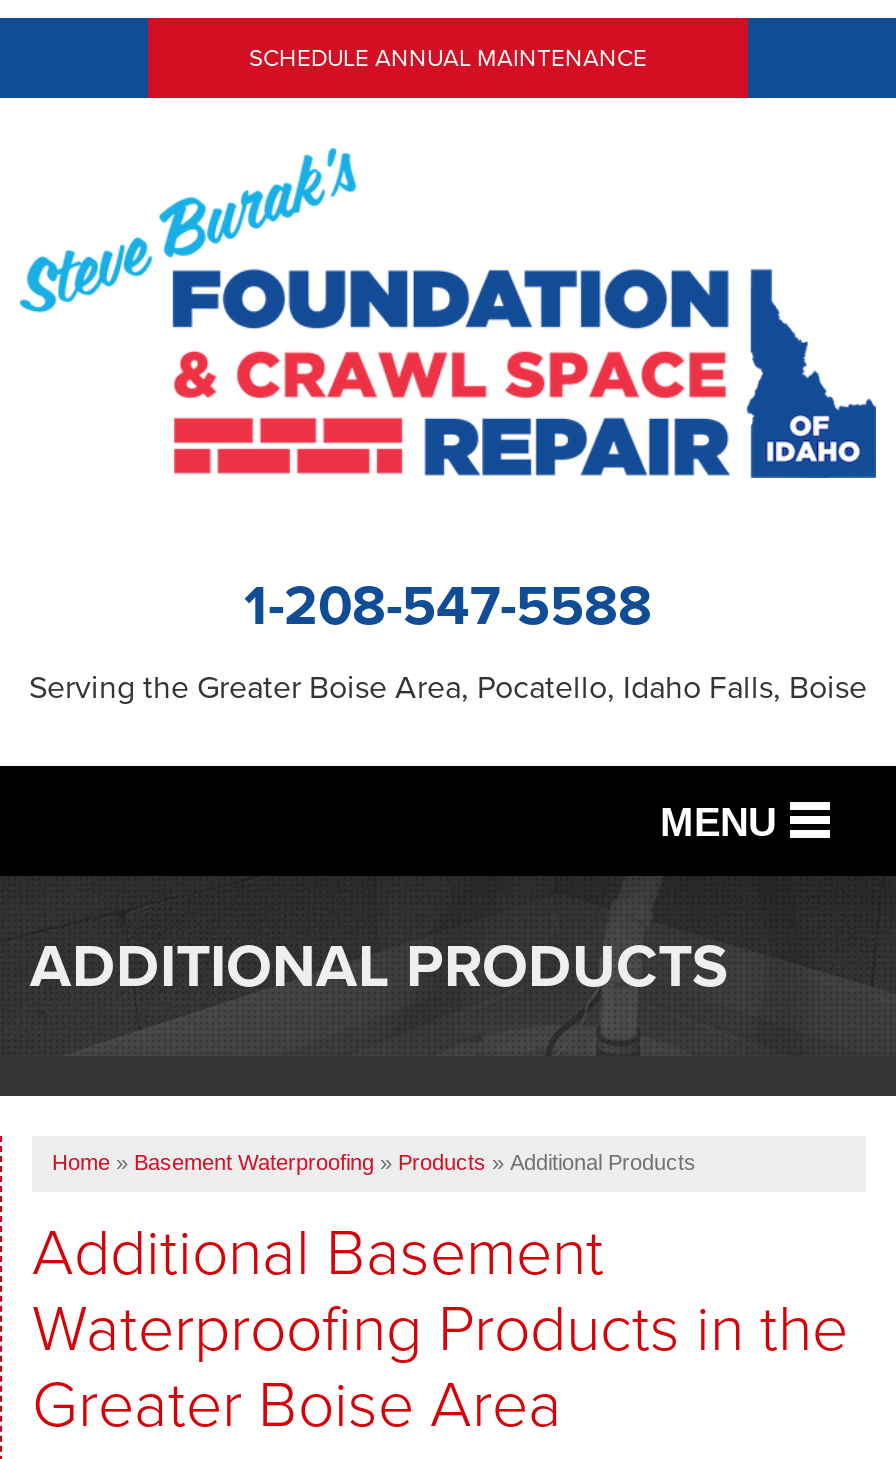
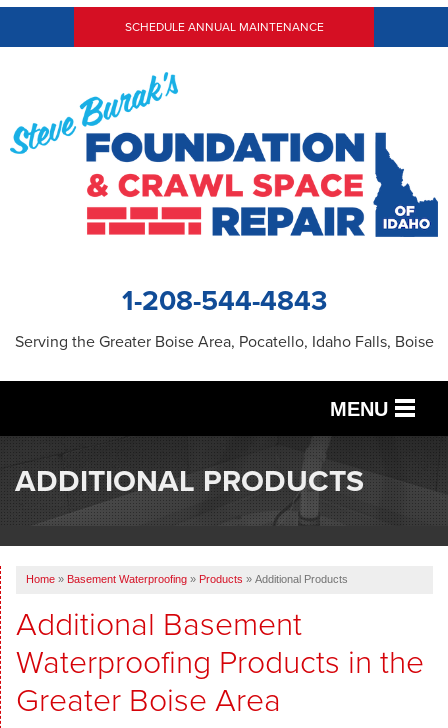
[244,565,652,647] 1-208-547-5588 -> [121,280,326,321] 1-208-544-4843

